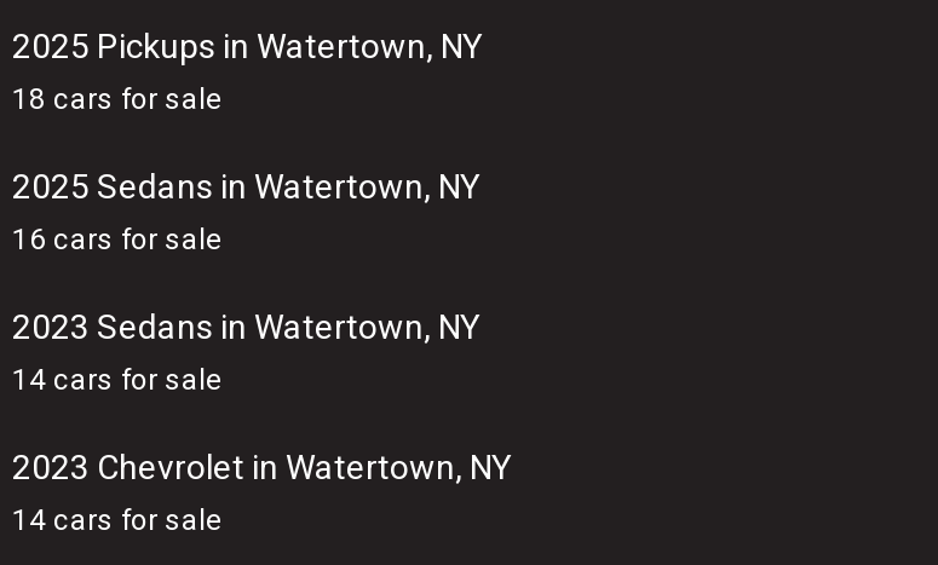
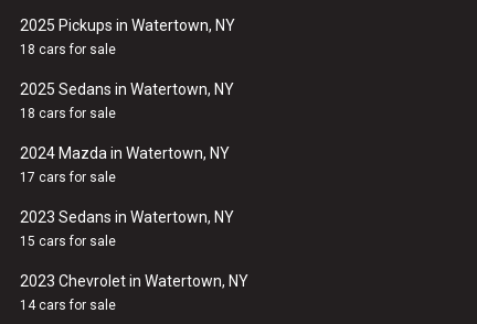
[12,223,223,256] 16 cars for sale -> [20,106,230,185] 18 cars for sale | 2024 Mazda in Watertown, NY | 17 cars for sale
[12,363,223,397] 14 cars for sale -> [20,234,116,249] 15 cars for sale

